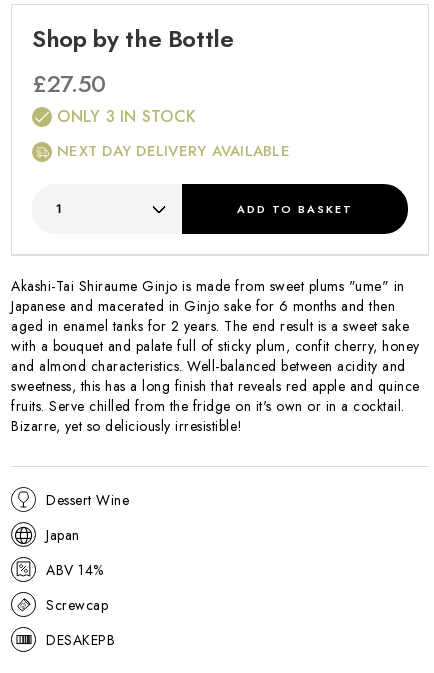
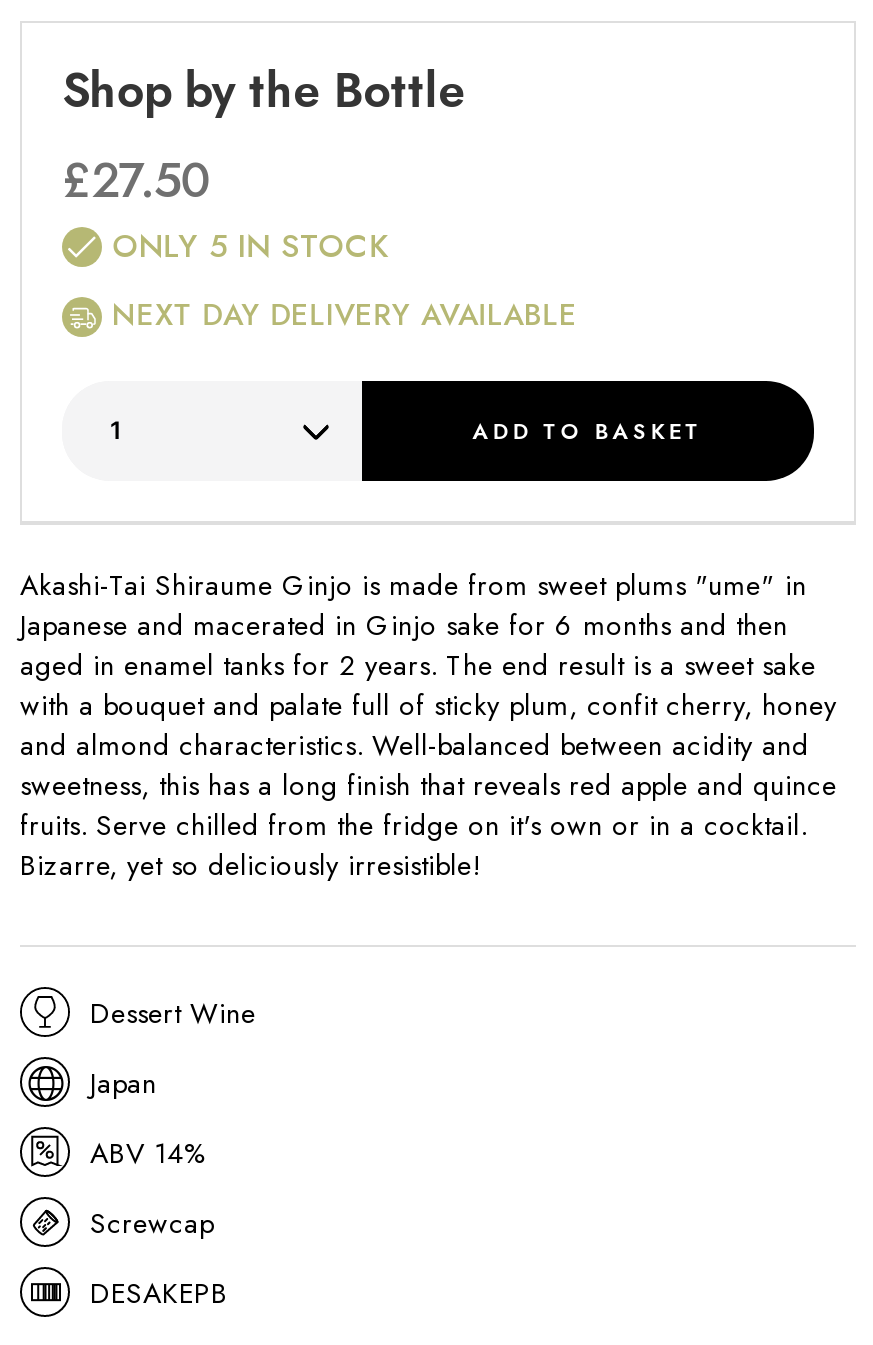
[52,105,196,128] ONLY 3 IN STOCK -> [102,223,390,269] ONLY 5 IN STOCK

